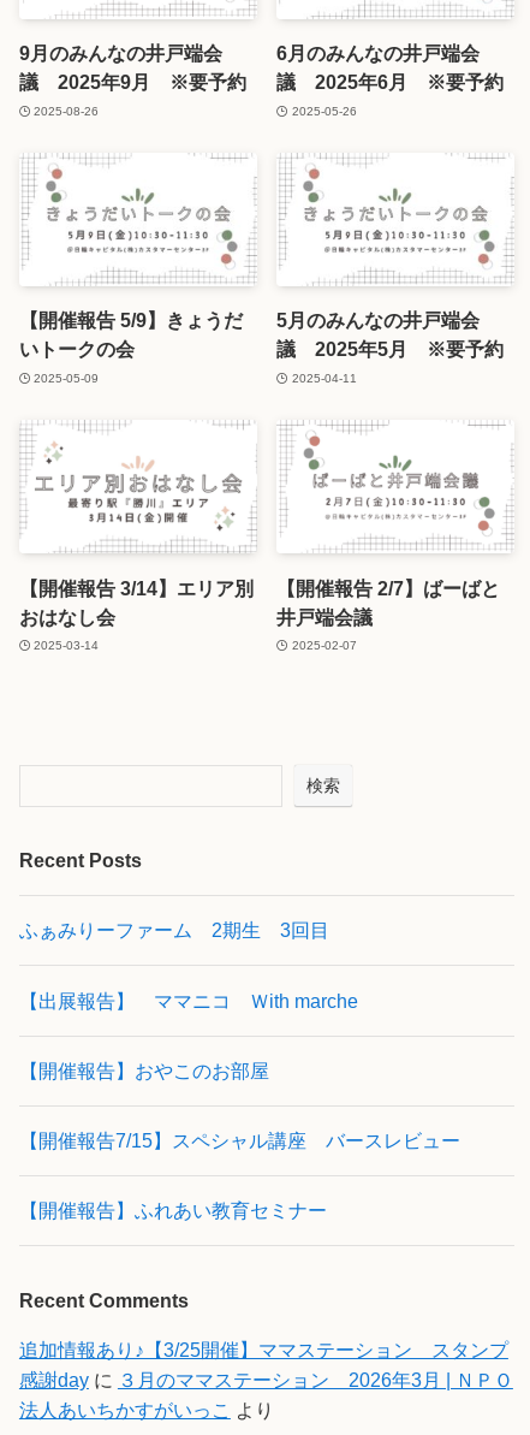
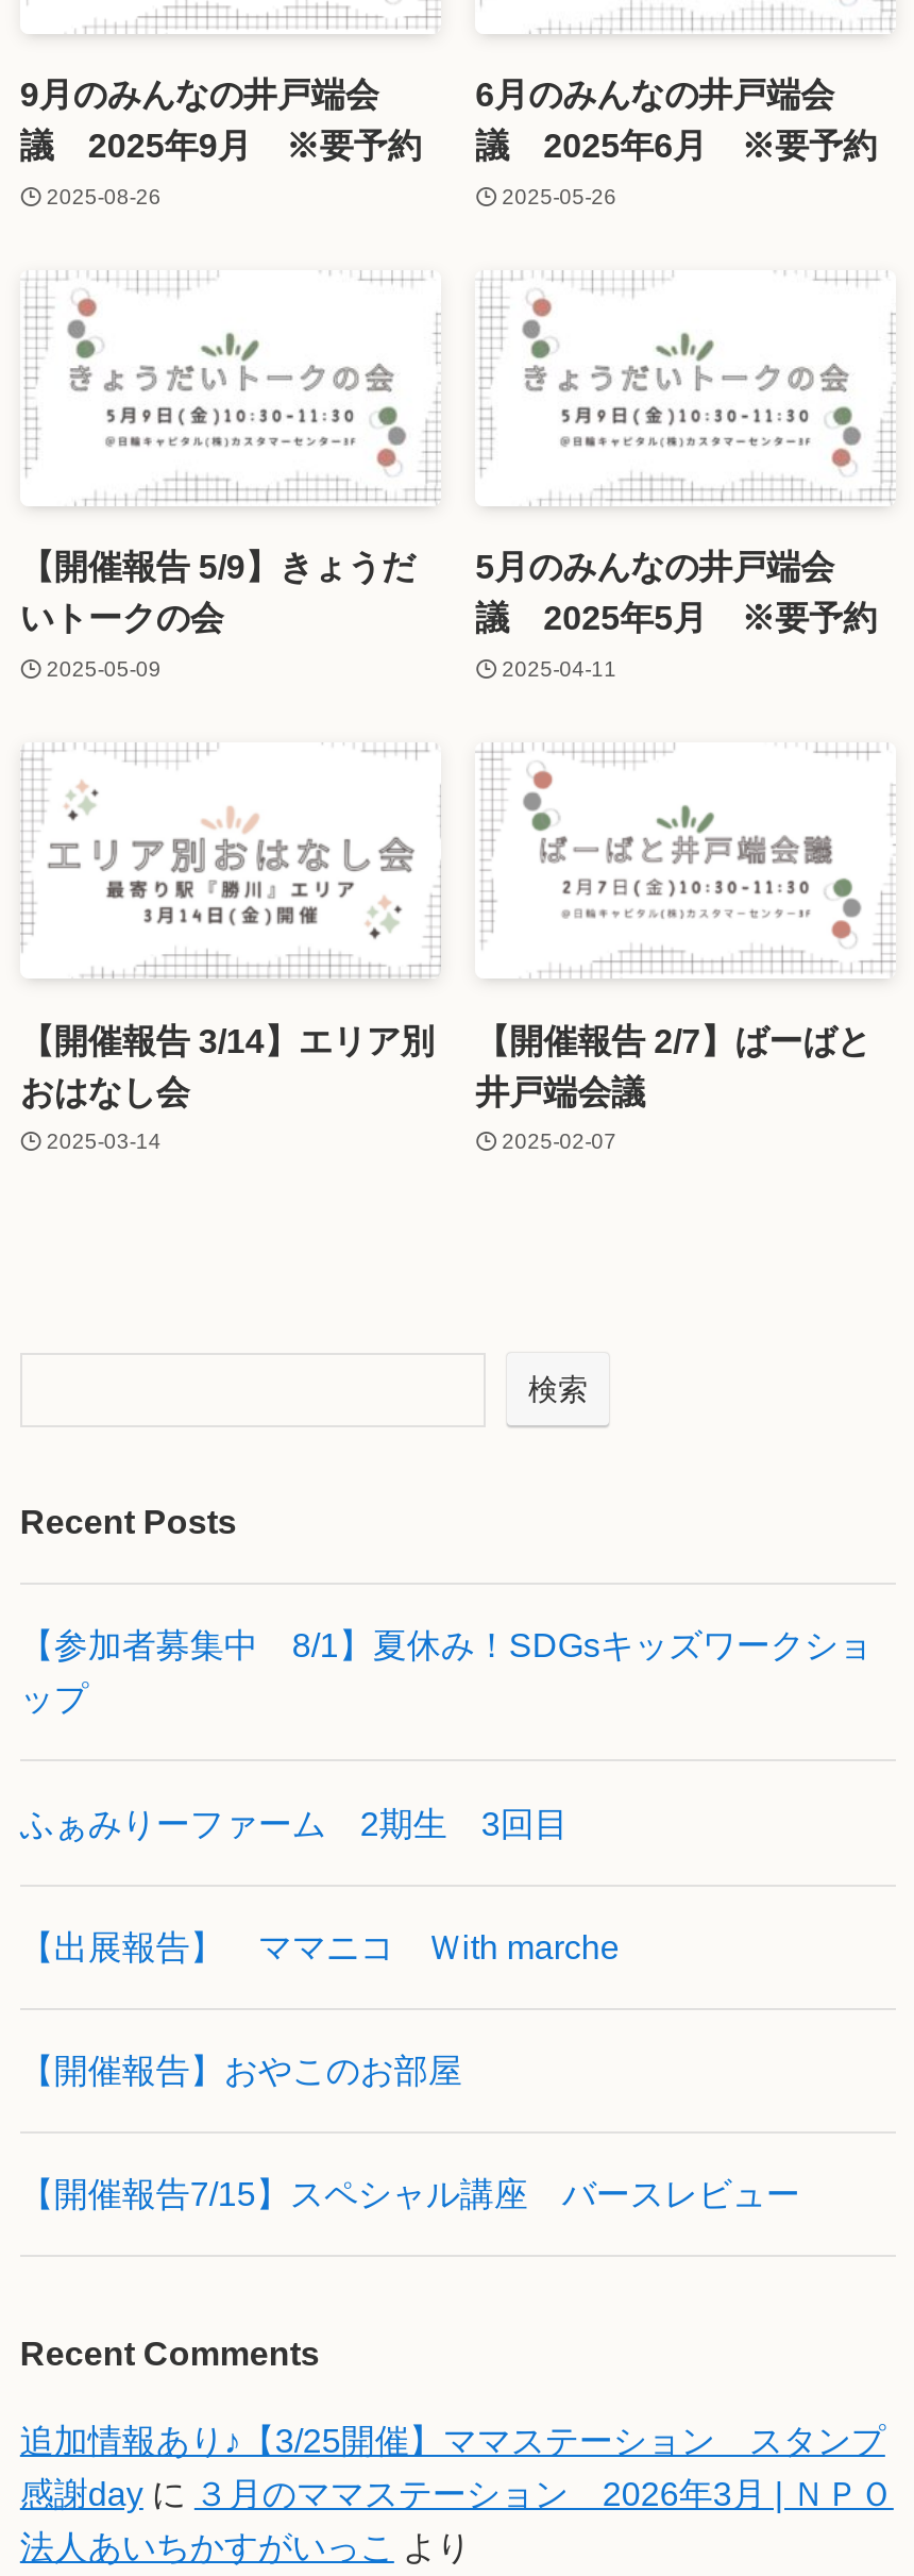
none -> [20,1626,872,1717] 【参加者募集中 8/1】夏休み！SDGsキッズワークショ | ップ
moved [19,919,460,1151] -> [20,1803,800,2213]: ふぁみりーファーム 2期生 3回目 | 【出展報告】 ママニコ Ｗith marche | 【開催報告】おやこのお部屋 | 【開催報告7/15】スペシャル講座 バースレビュー
[19,1200,327,1221] 【開催報告】ふれあい教育セミナー -> none

